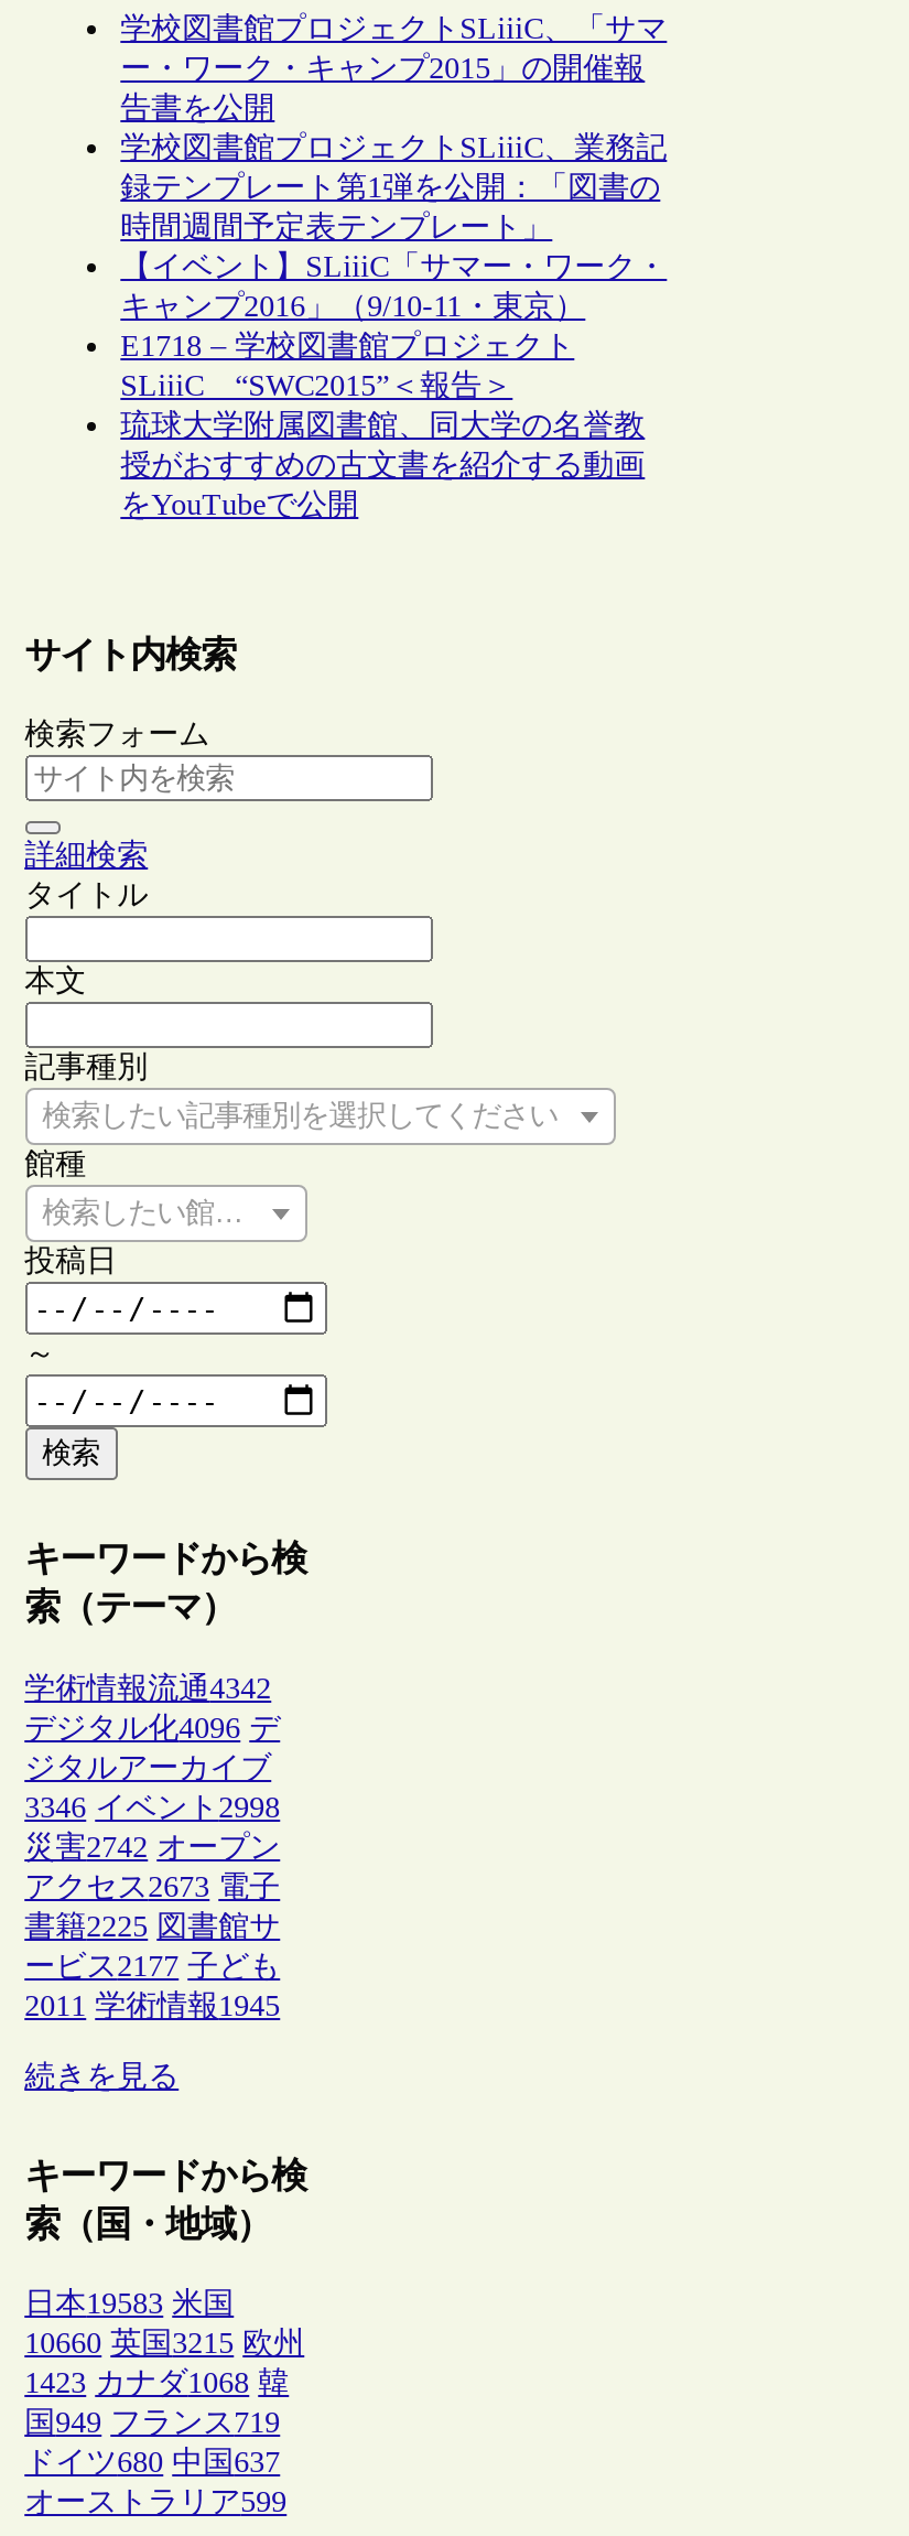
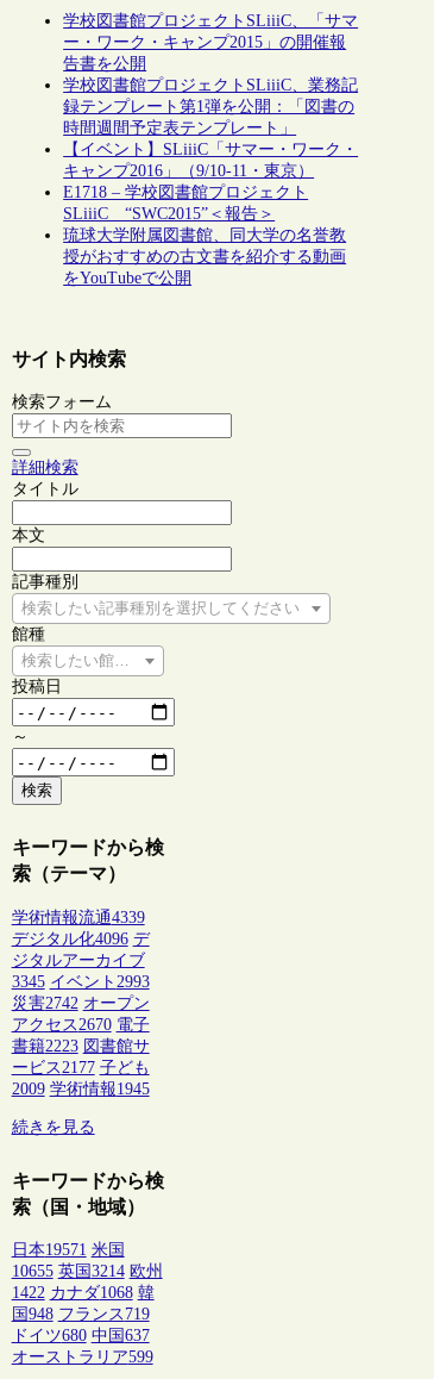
[24,1671,271,1705] 学術情報流通4342 -> [11,908,145,926] 学術情報流通4339
[24,1791,280,1824] 3346 イベント2998 -> [11,973,149,991] 3345 イベント2993
[24,1870,280,1903] アクセス2673 電子 -> [11,1016,149,1033] アクセス2670 電子
[24,1910,280,1943] 書籍2225 図書館サ -> [11,1037,149,1055] 書籍2223 図書館サ
[24,1989,280,2022] 2011 学術情報1945 -> [11,1080,149,1098] 2009 学術情報1945
[24,2288,234,2321] 日本19583 米国 -> [11,1241,124,1259] 日本19571 米国
[24,2327,304,2360] 10660 英国3215 欧州 -> [11,1263,162,1281] 10655 英国3214 欧州
[24,2367,289,2400] 1423 カナダ1068 韓 -> [11,1284,154,1302] 1422 カナダ1068 韓
[24,2407,280,2440] 国949 フランス719 -> [11,1306,149,1323] 国948 フランス719

